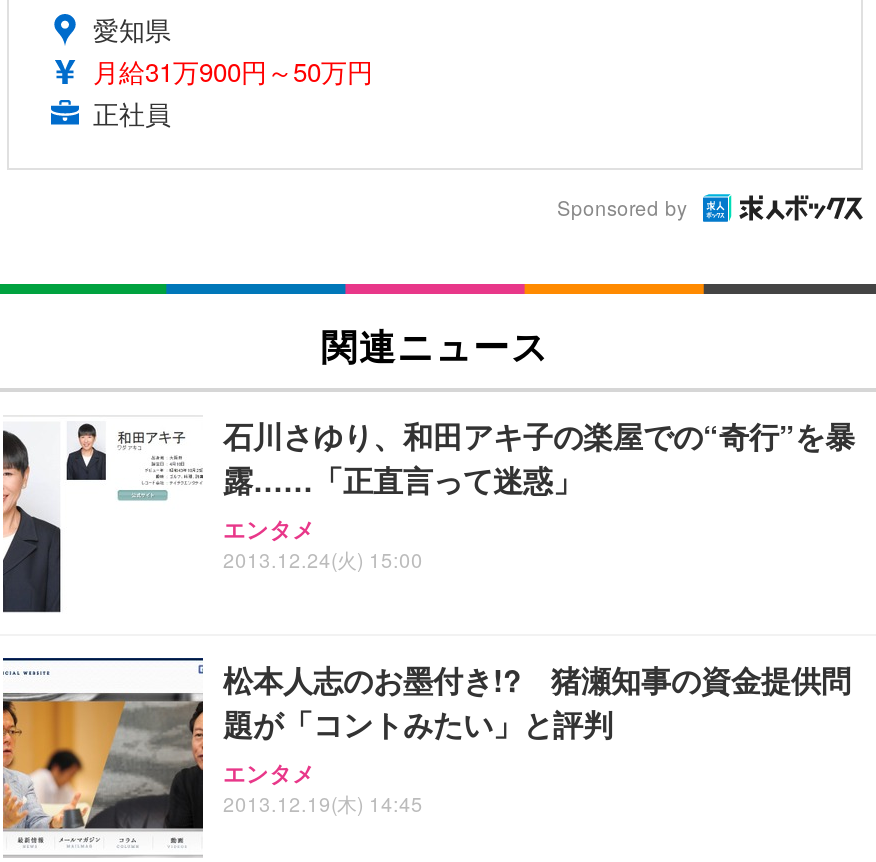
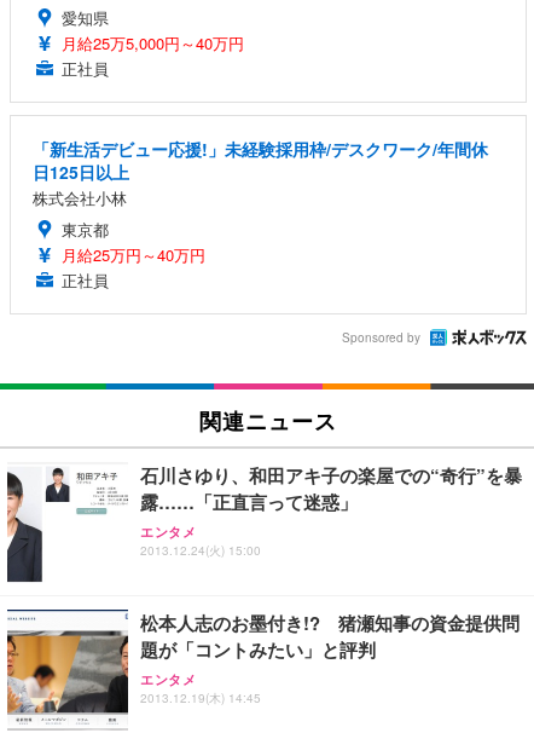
[93,51,373,89] 月給31万900円～50万円 -> [33,31,488,266] 月給25万5,000円～40万円 | 正社員 | 「新生活デビュー応援!」未経験採用枠/デスクワーク/年間休 | 日125日以上 | 株式会社小林 | 東京都 | 月給25万円～40万円

